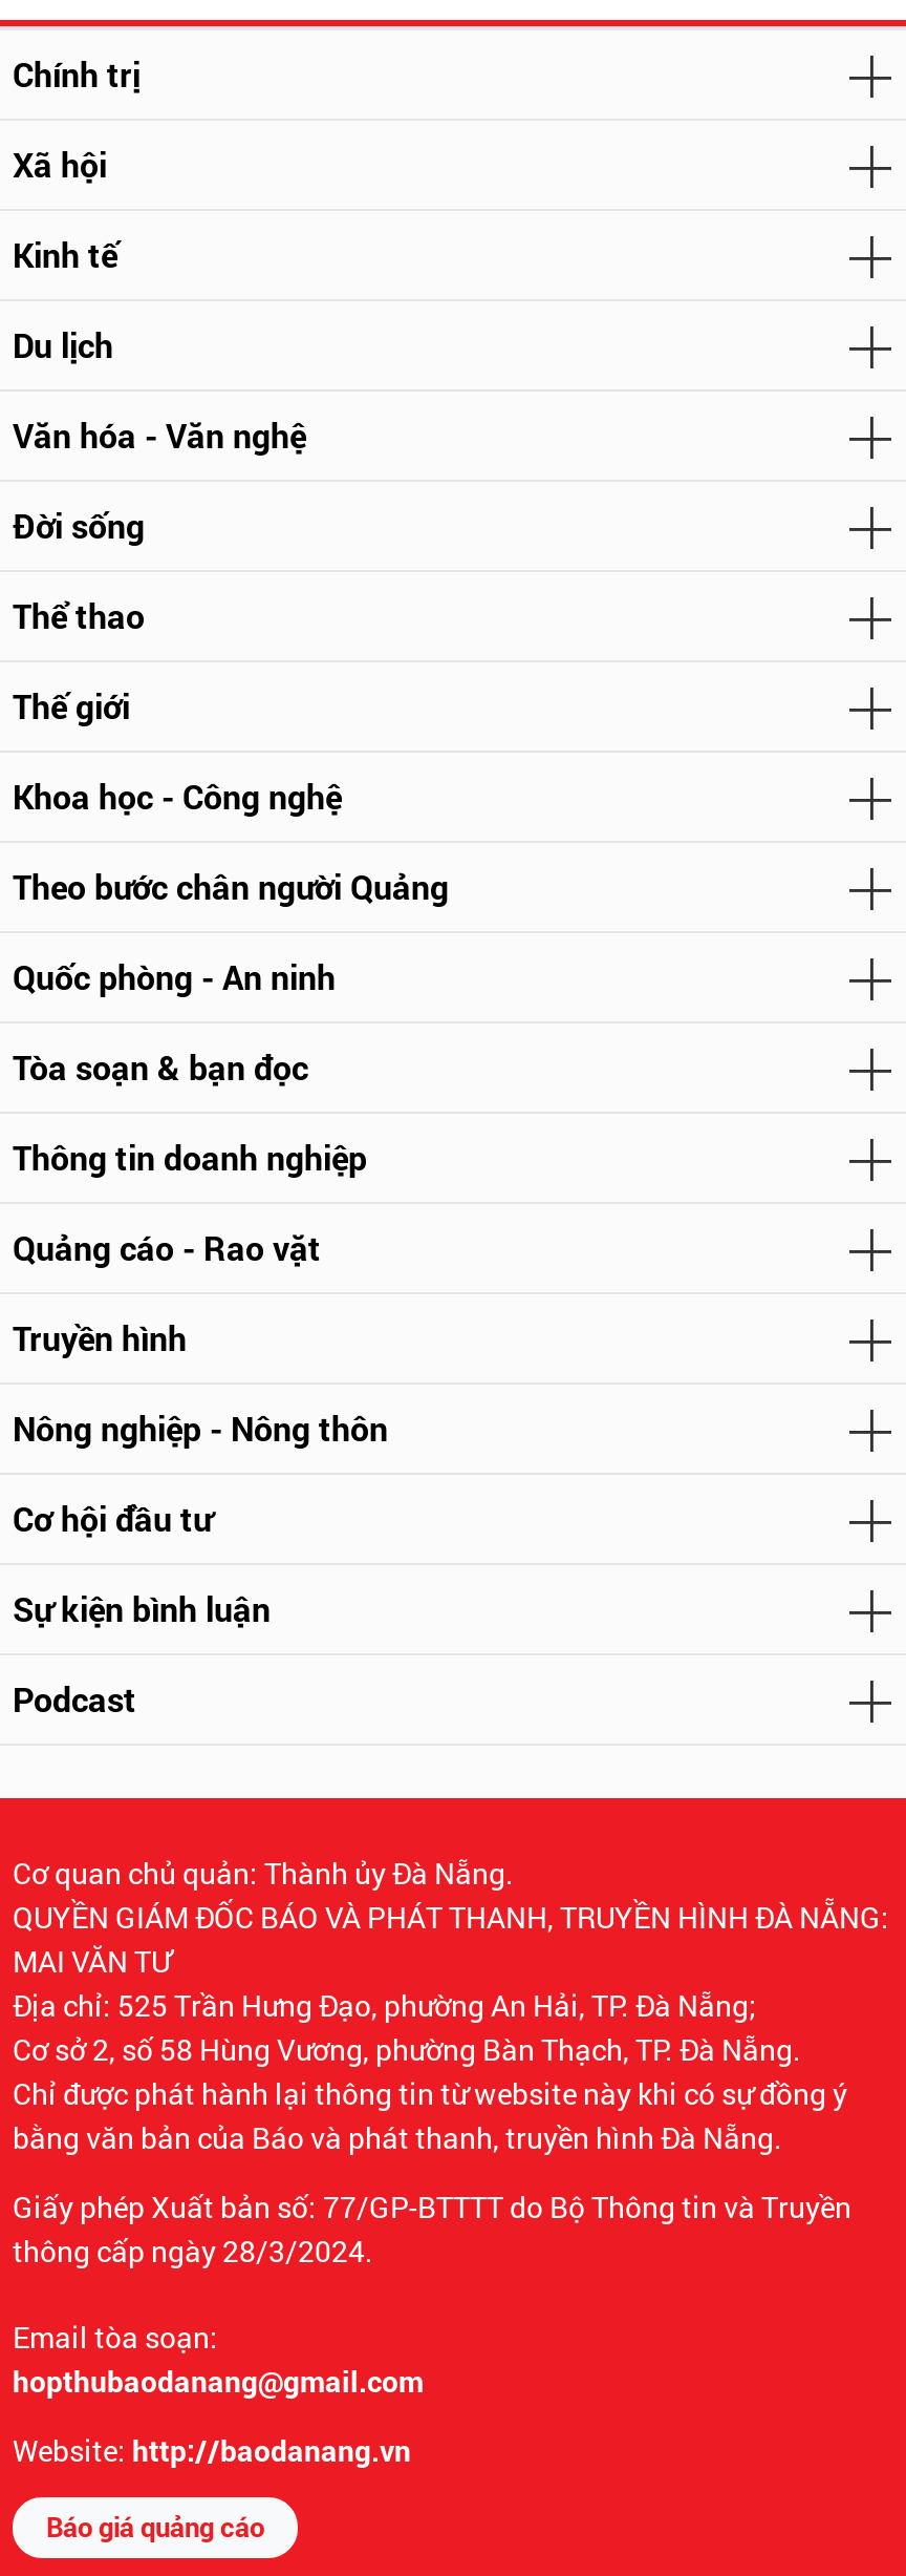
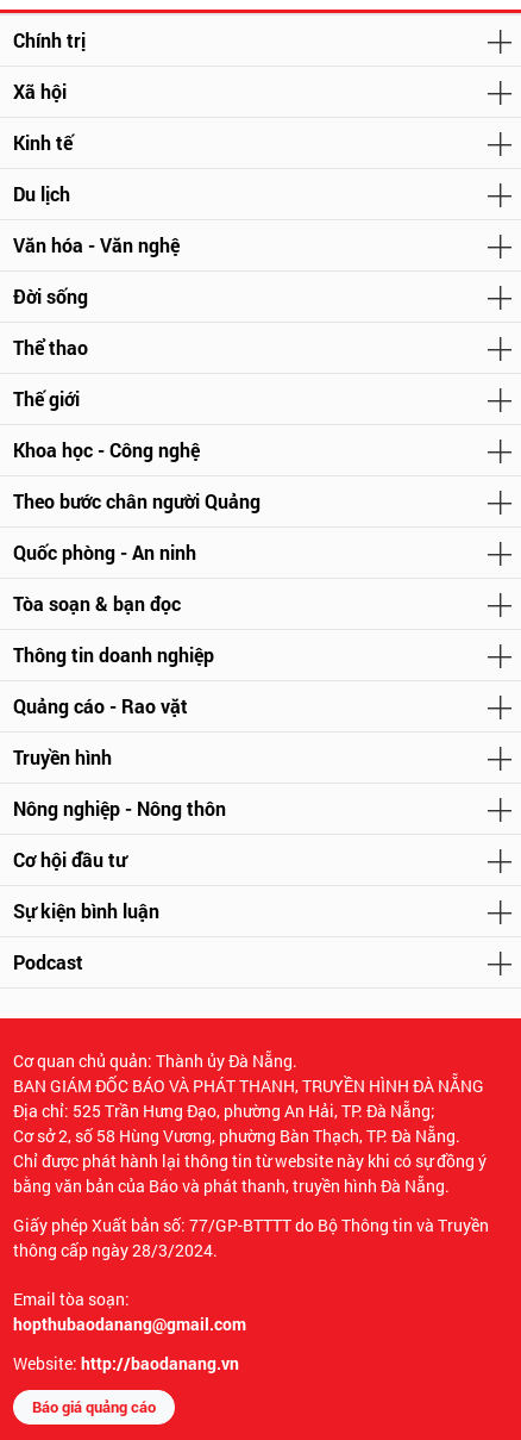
[13,1897,889,1981] QUYỀN GIÁM ĐỐC BÁO VÀ PHÁT THANH, TRUYỀN HÌNH ĐÀ NẴNG: | MAI VĂN TƯ -> [13,1074,484,1097] BAN GIÁM ĐỐC BÁO VÀ PHÁT THANH, TRUYỀN HÌNH ĐÀ NẴNG

